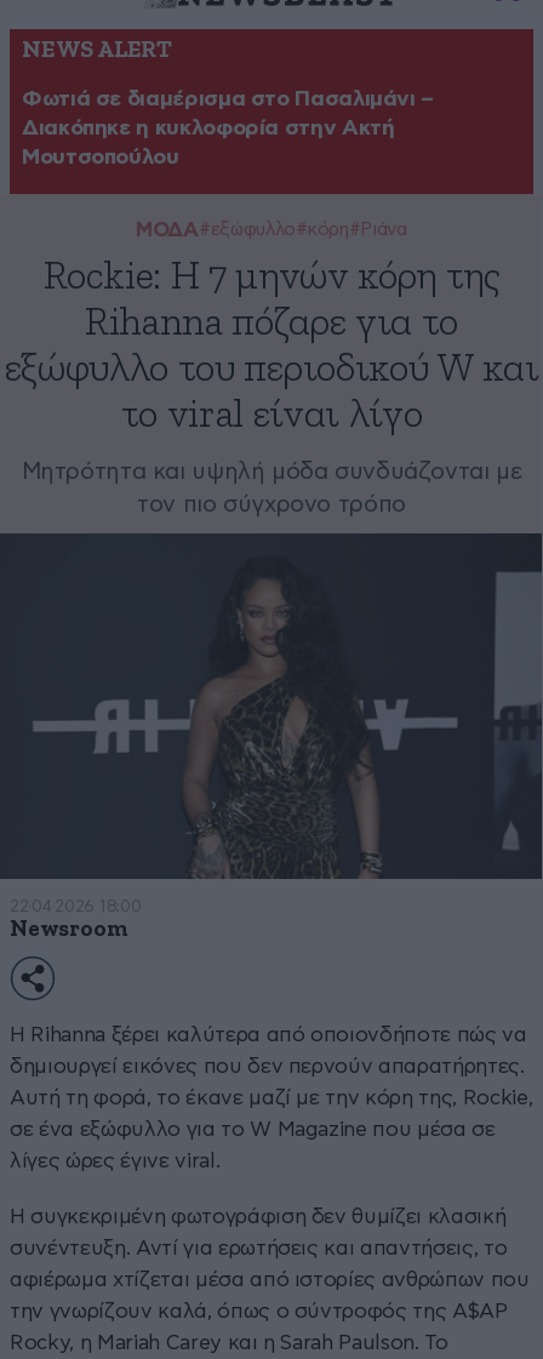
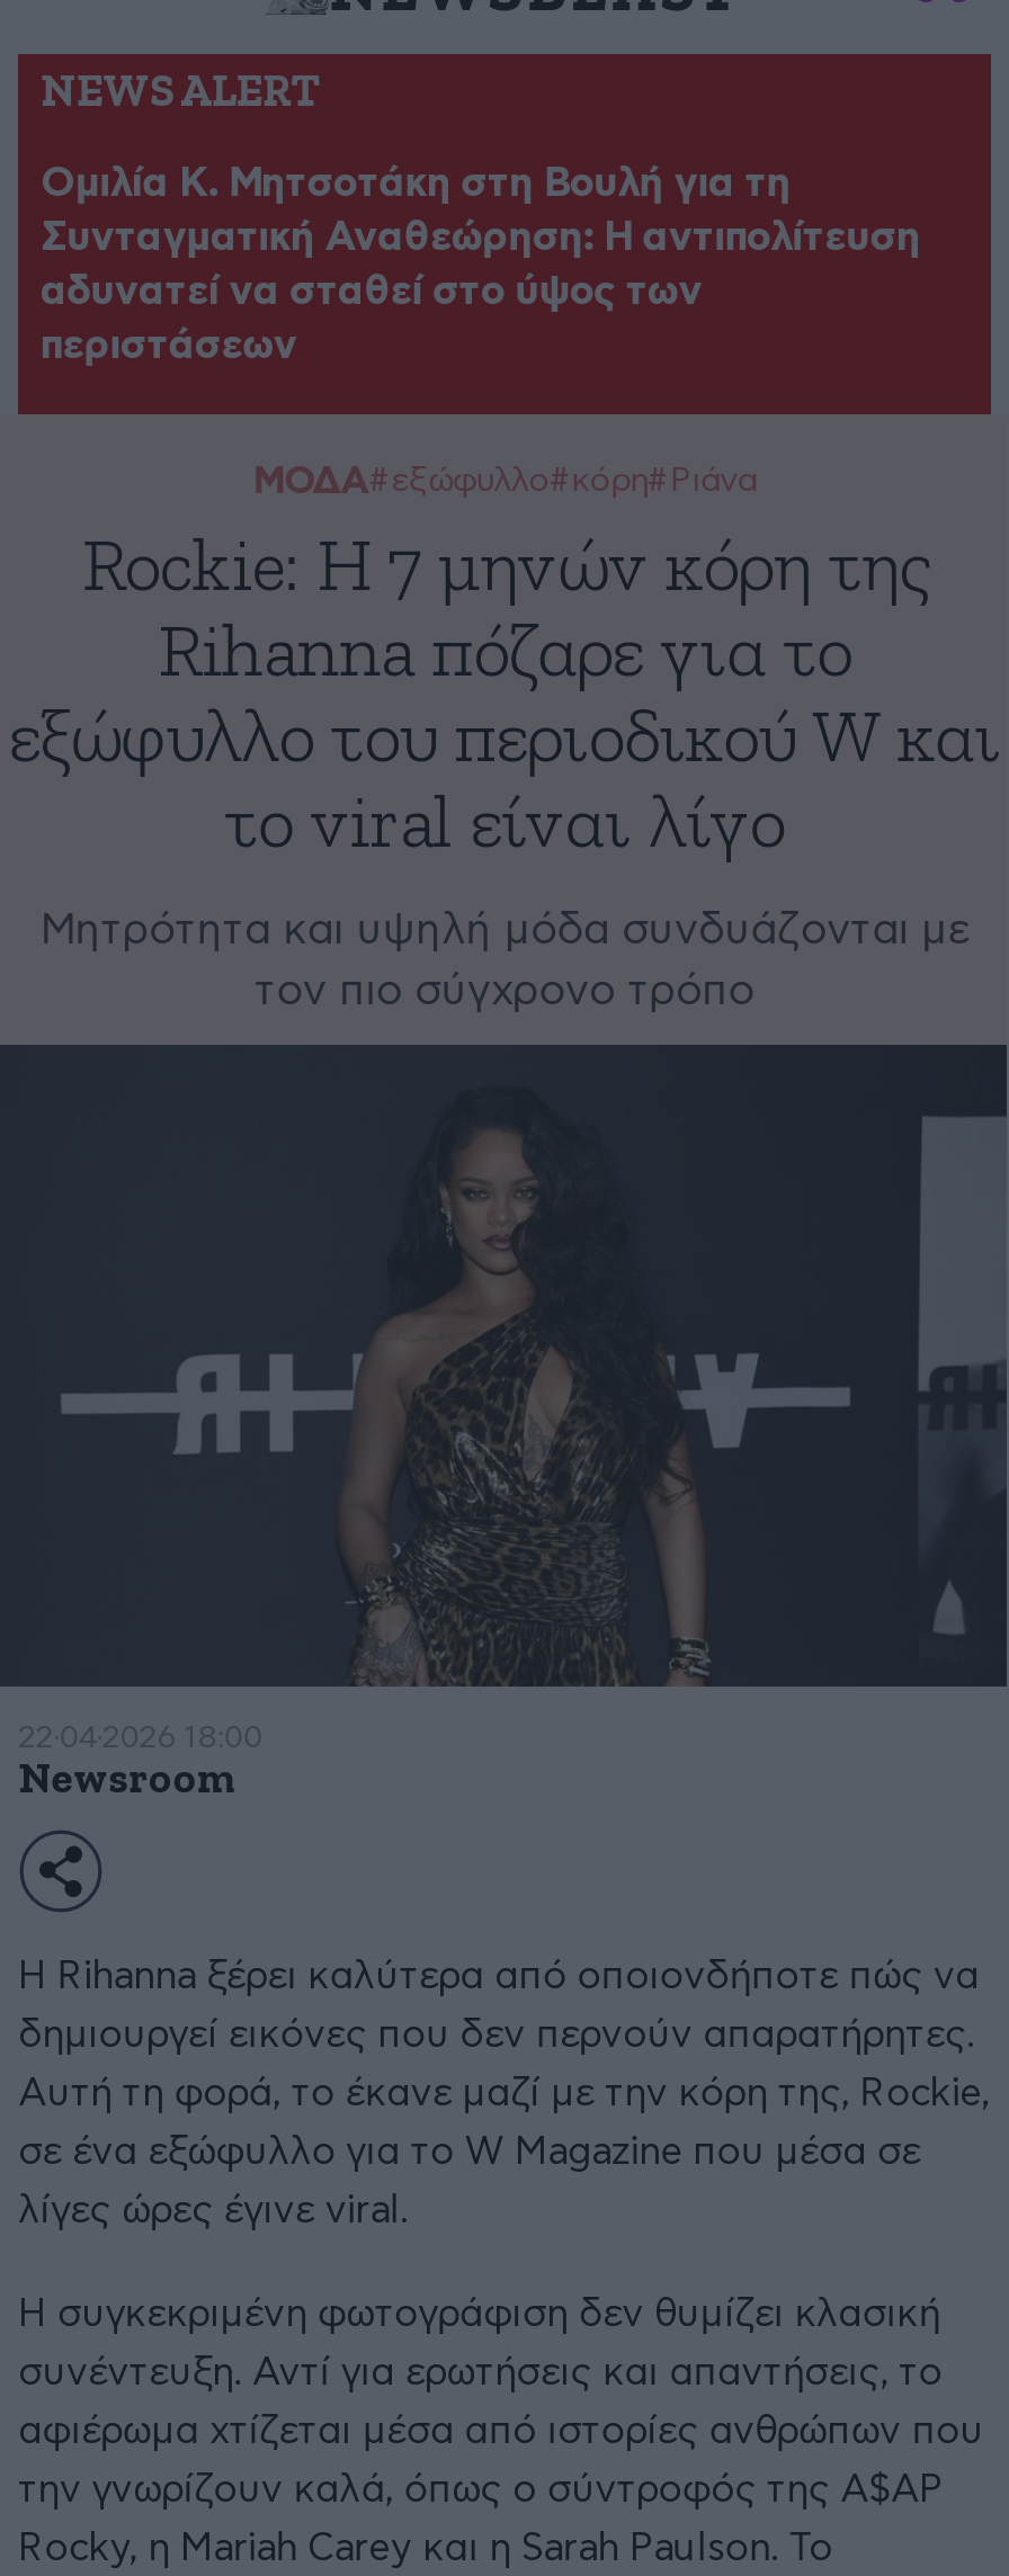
[22,88,434,169] Φωτιά σε διαμέρισμα στο Πασαλιμάνι – | Διακόπηκε η κυκλοφορία στην Ακτή | Μουτσοπούλου -> [41,164,920,367] Ομιλία Κ. Μητσοτάκη στη Βουλή για τη | Συνταγματική Αναθεώρηση: Η αντιπολίτευση | αδυνατεί να σταθεί στο ύψος των | περιστάσεων

